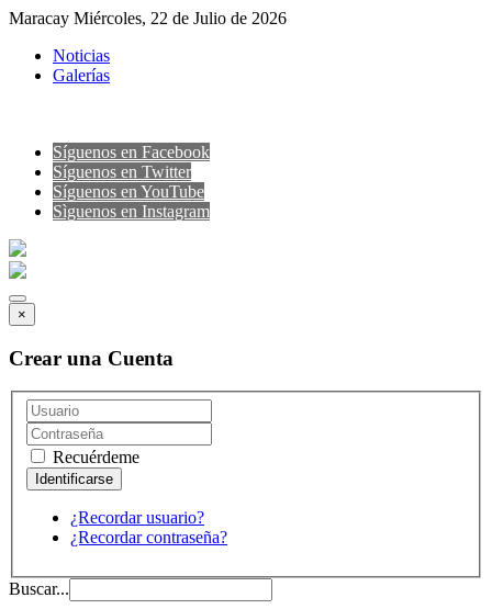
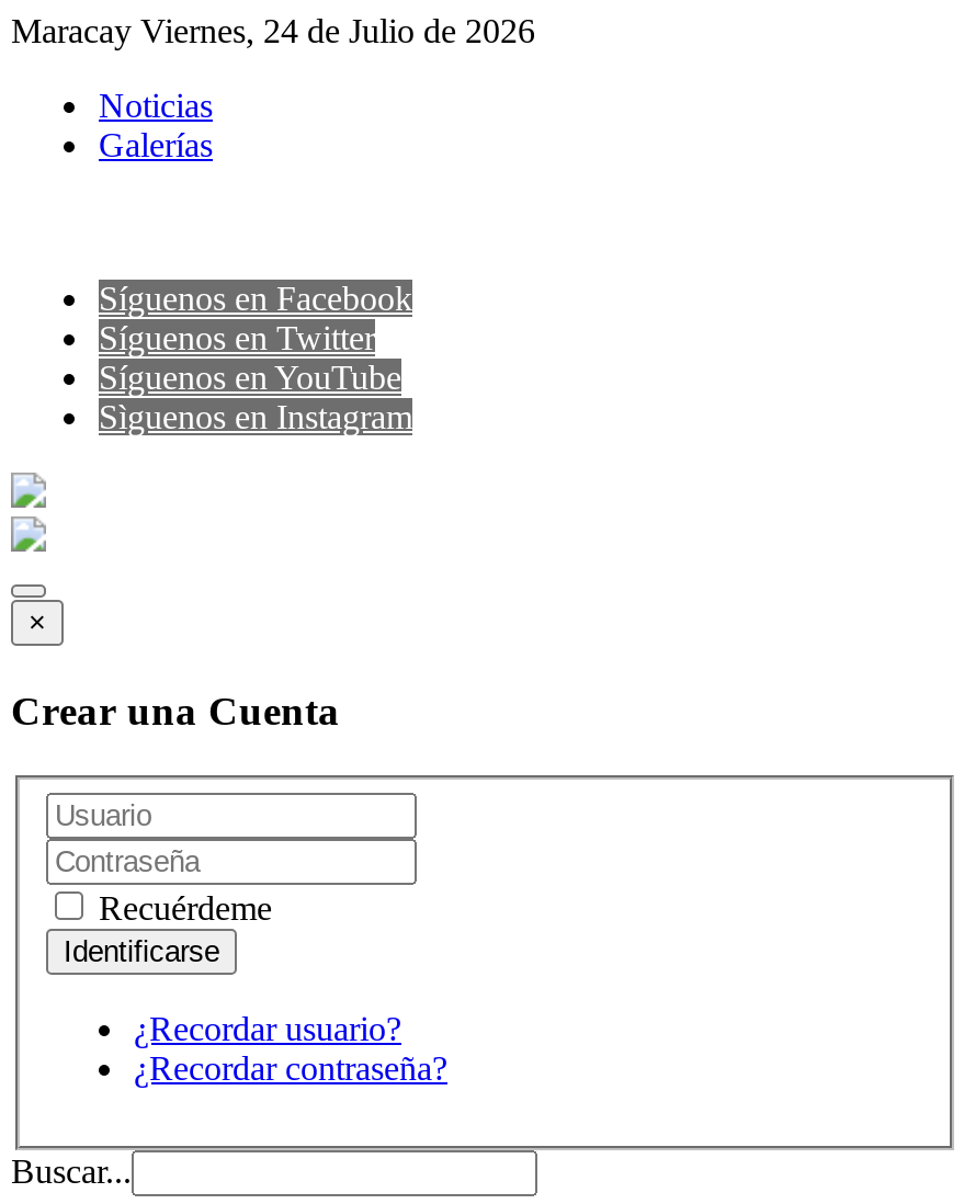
[9,9,287,27] Maracay Miércoles, 22 de Julio de 2026 -> [11,12,535,49] Maracay Viernes, 24 de Julio de 2026

